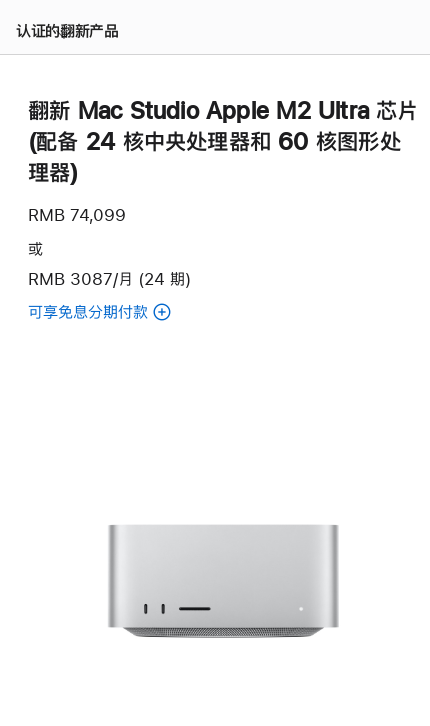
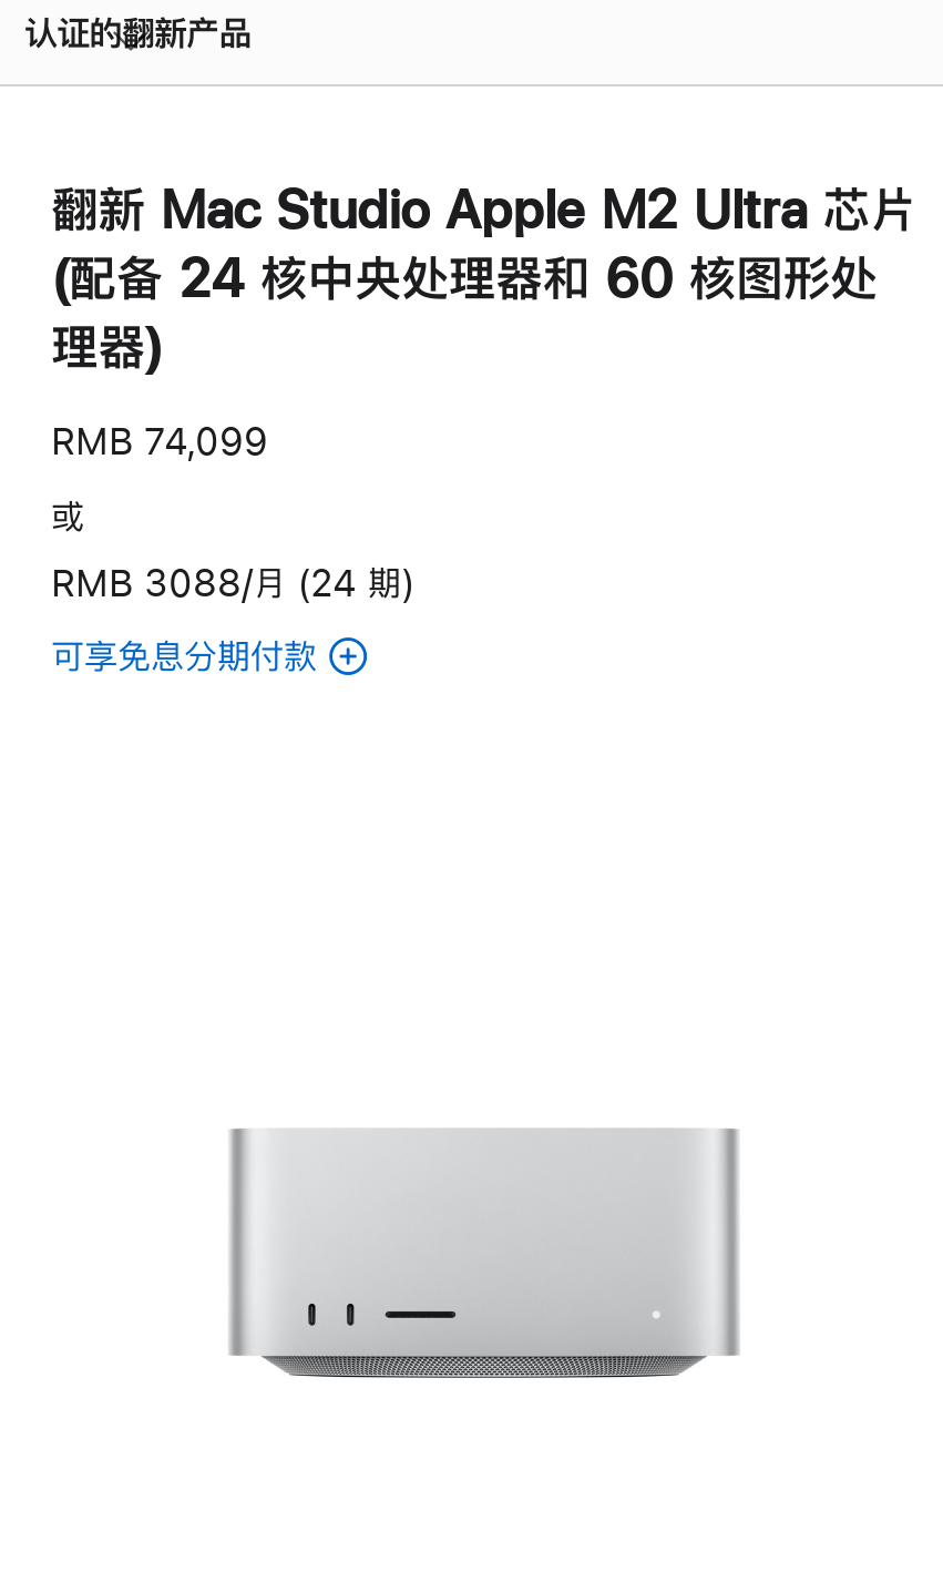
[28,270,191,287] RMB 3087/月 (24 期) -> [51,563,414,601] RMB 3088/月 (24 期)

